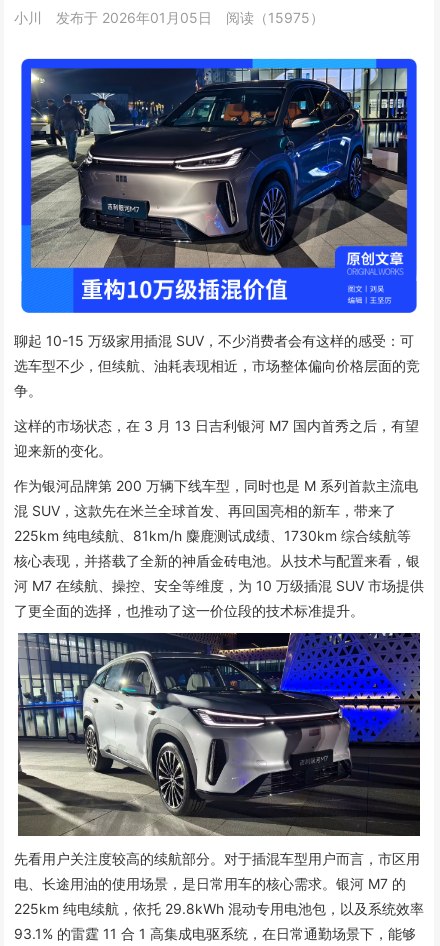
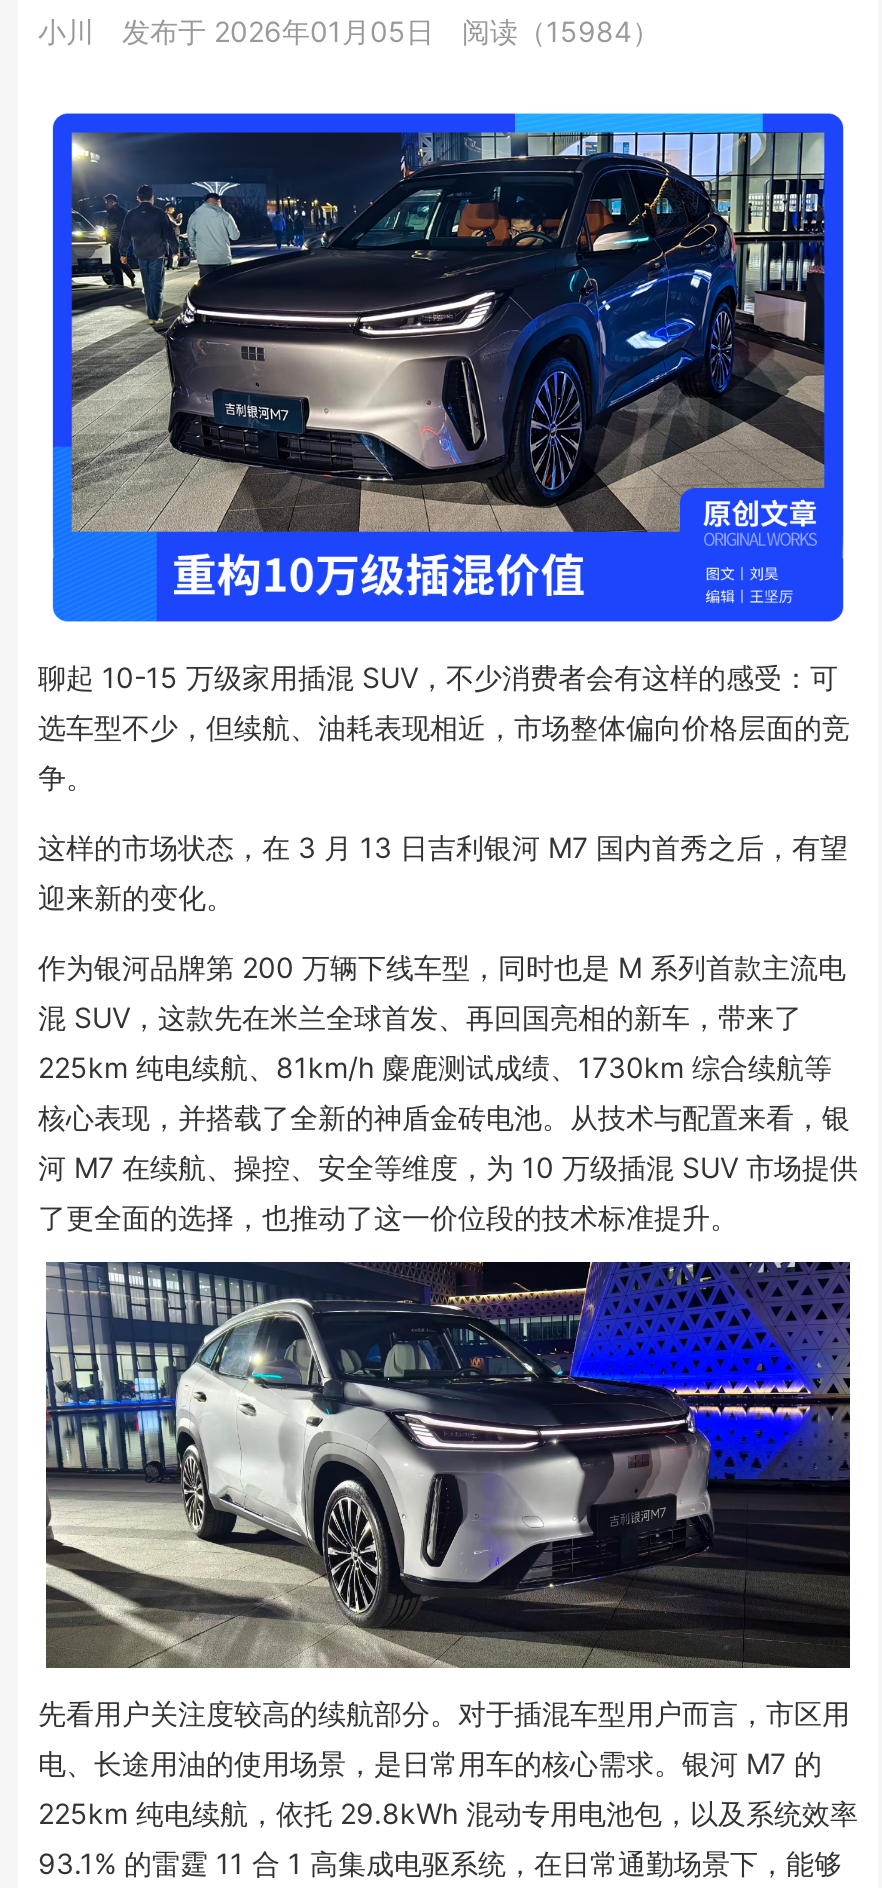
[14,9,324,26] 小川 发布于 2026年01月05日 阅读（15975） -> [38,14,660,48] 小川 发布于 2026年01月05日 阅读（15984）

